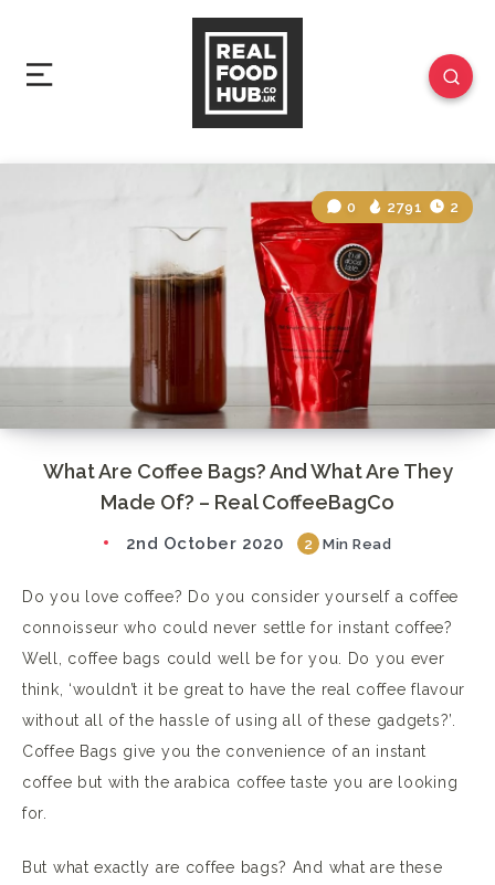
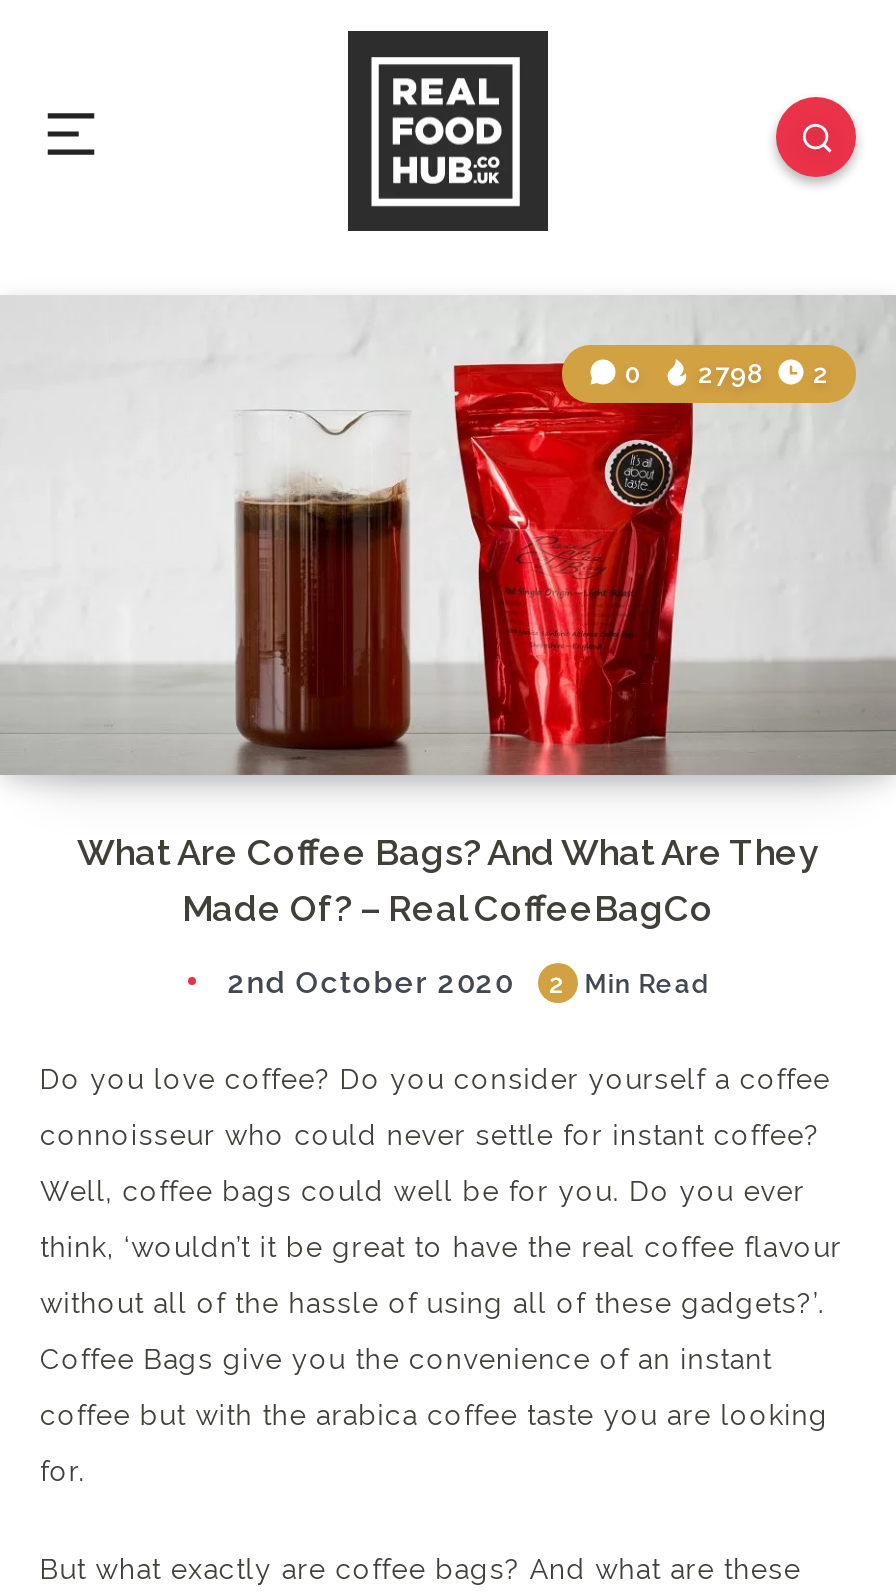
[346,198,459,215] 0 2791 2 -> [625,358,830,388] 0 2798 2

